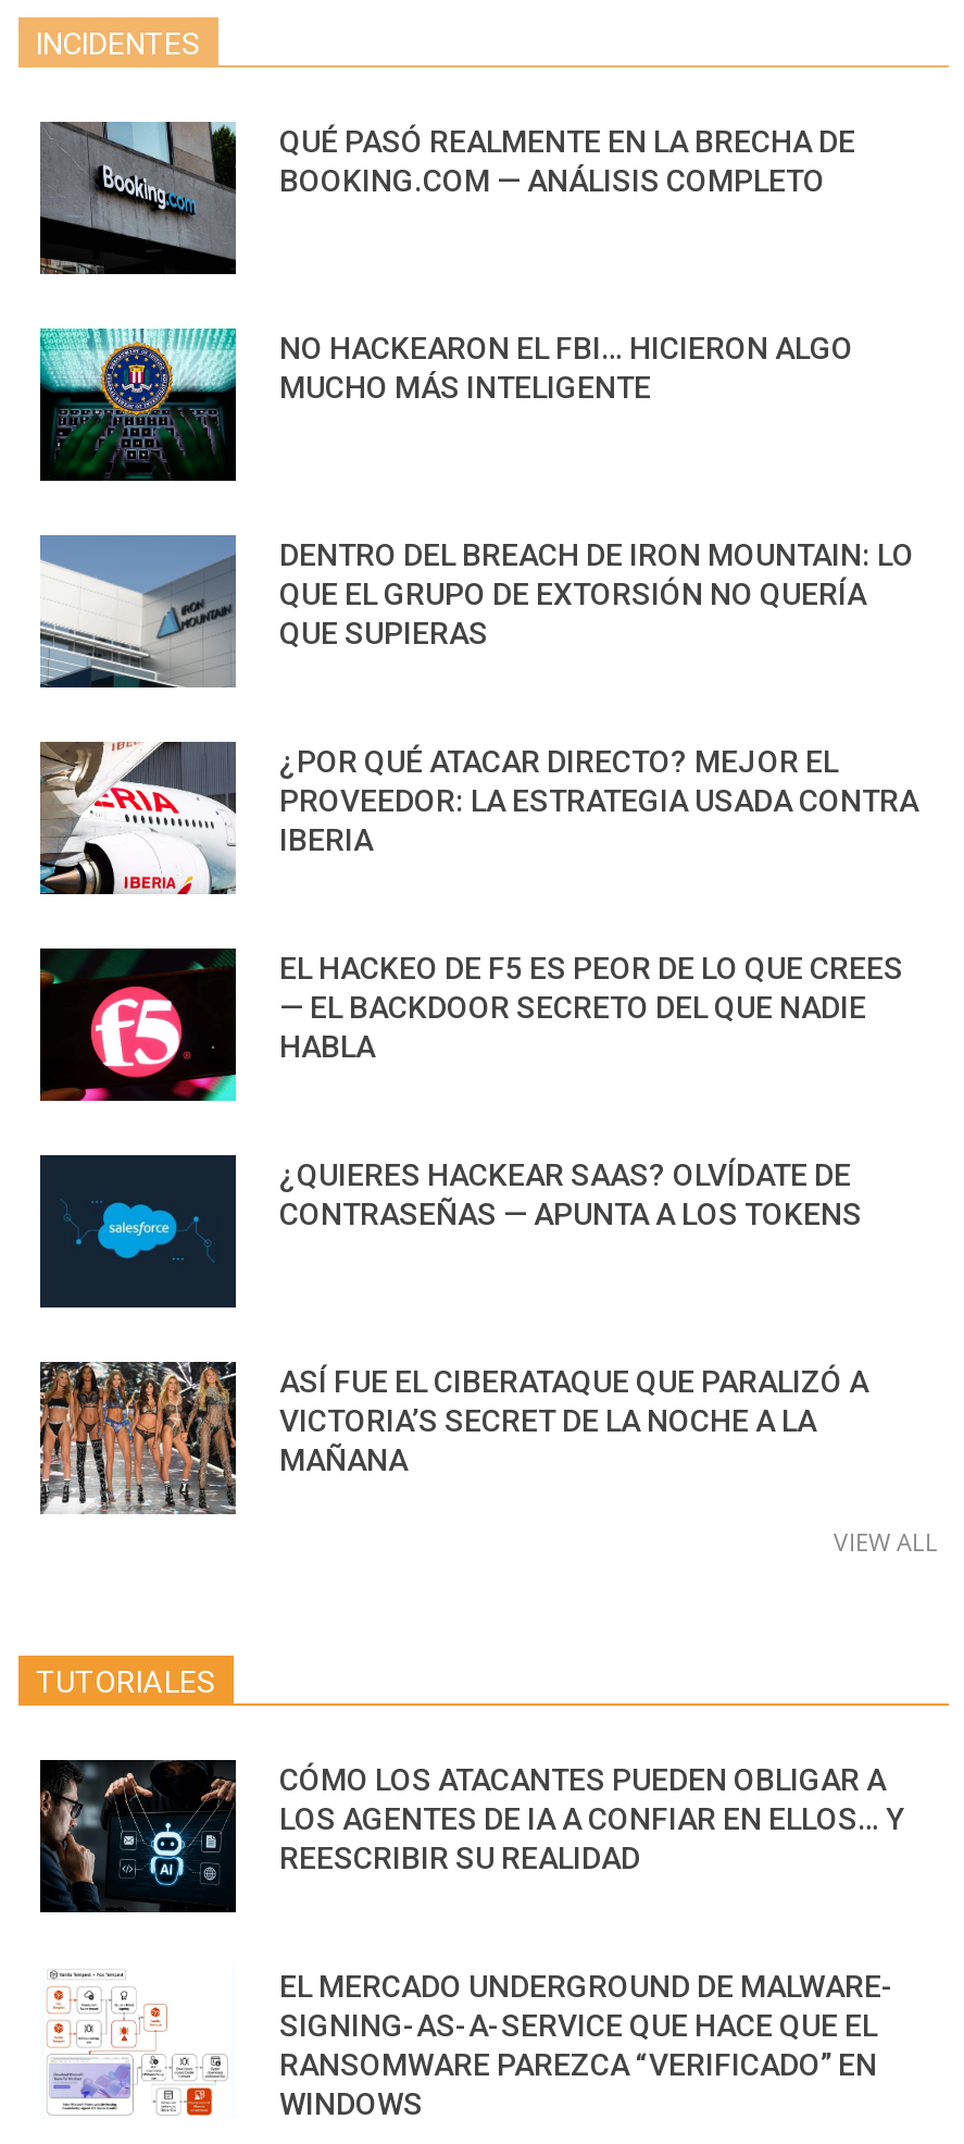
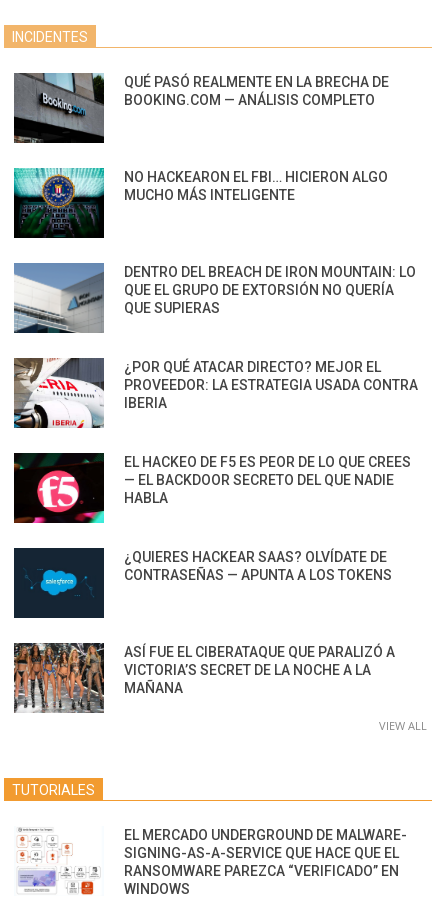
[38,1758,903,1914] [image] | CÓMO LOS ATACANTES PUEDEN OBLIGAR A | LOS AGENTES DE IA A CONFIAR EN ELLOS… Y | REESCRIBIR SU REALIDAD -> none

